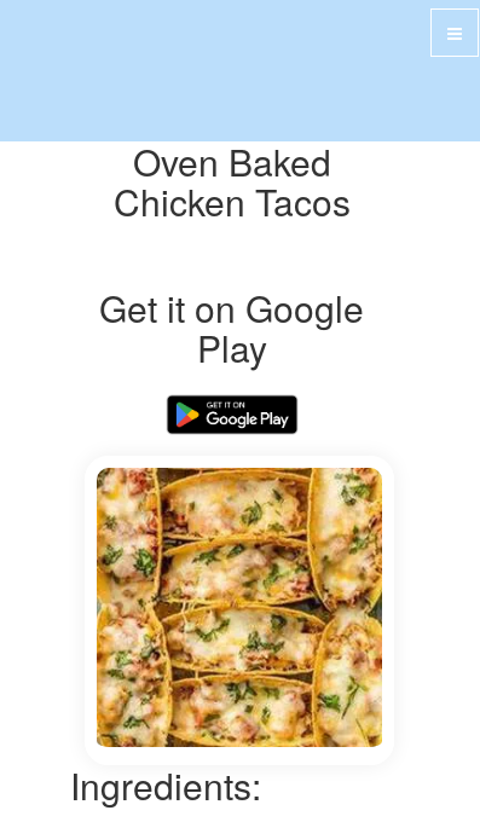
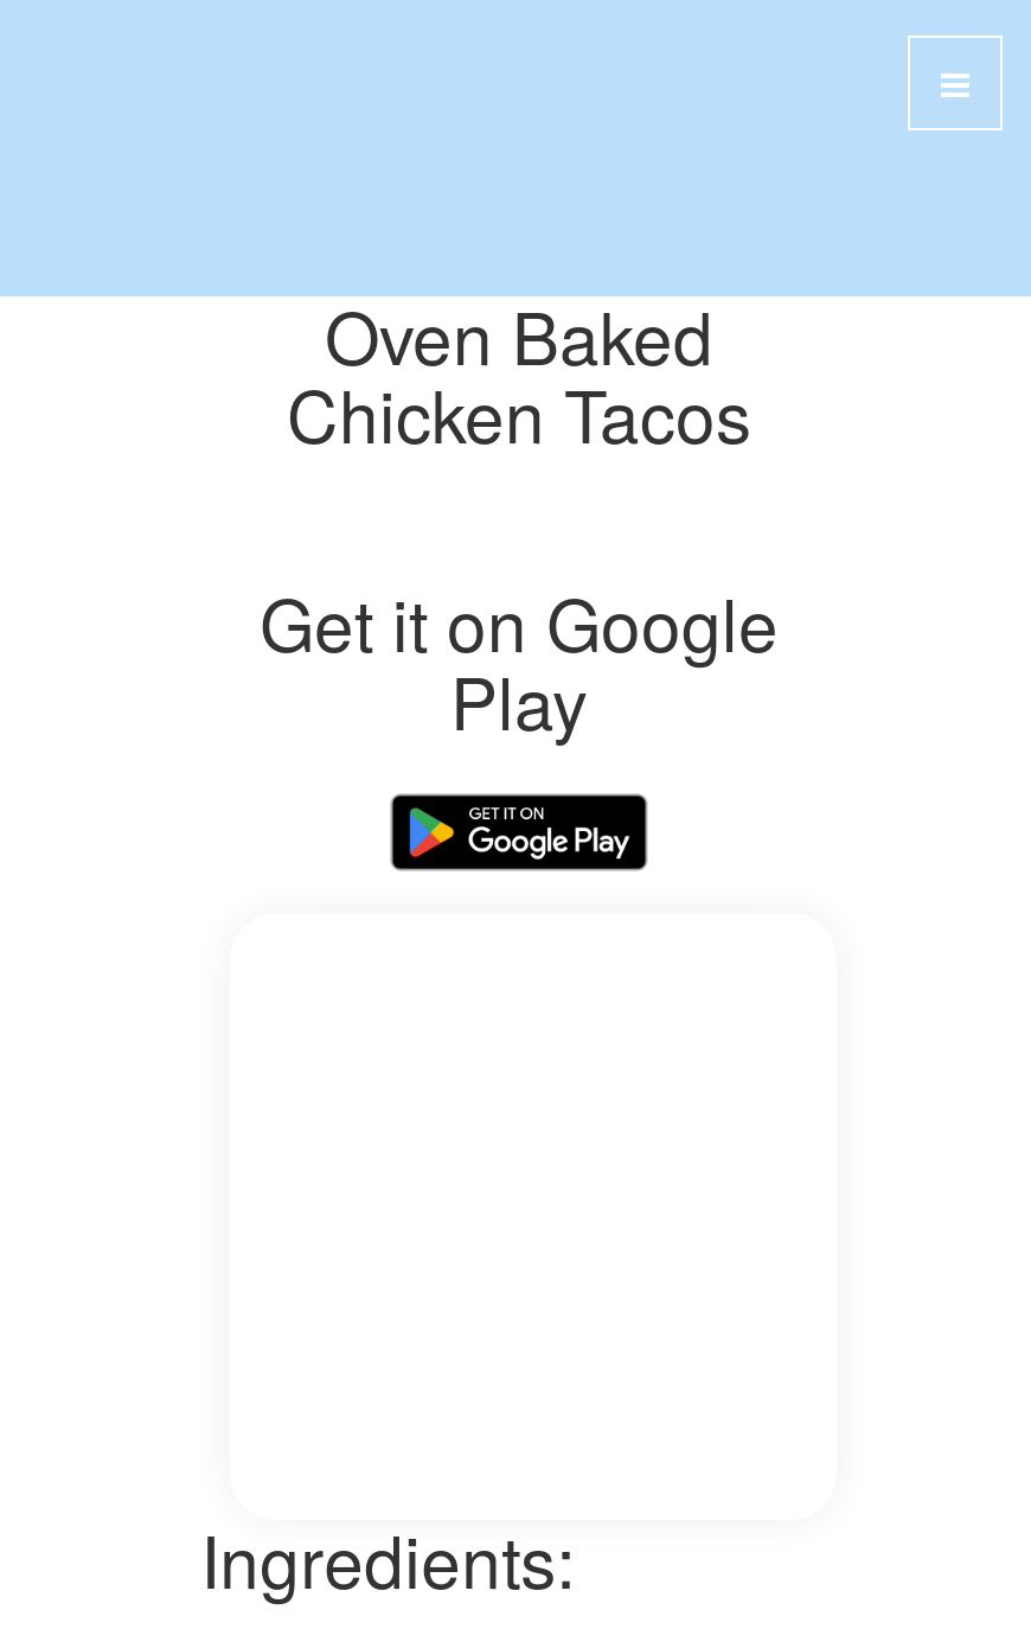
[96,467,383,748] [image] -> none

